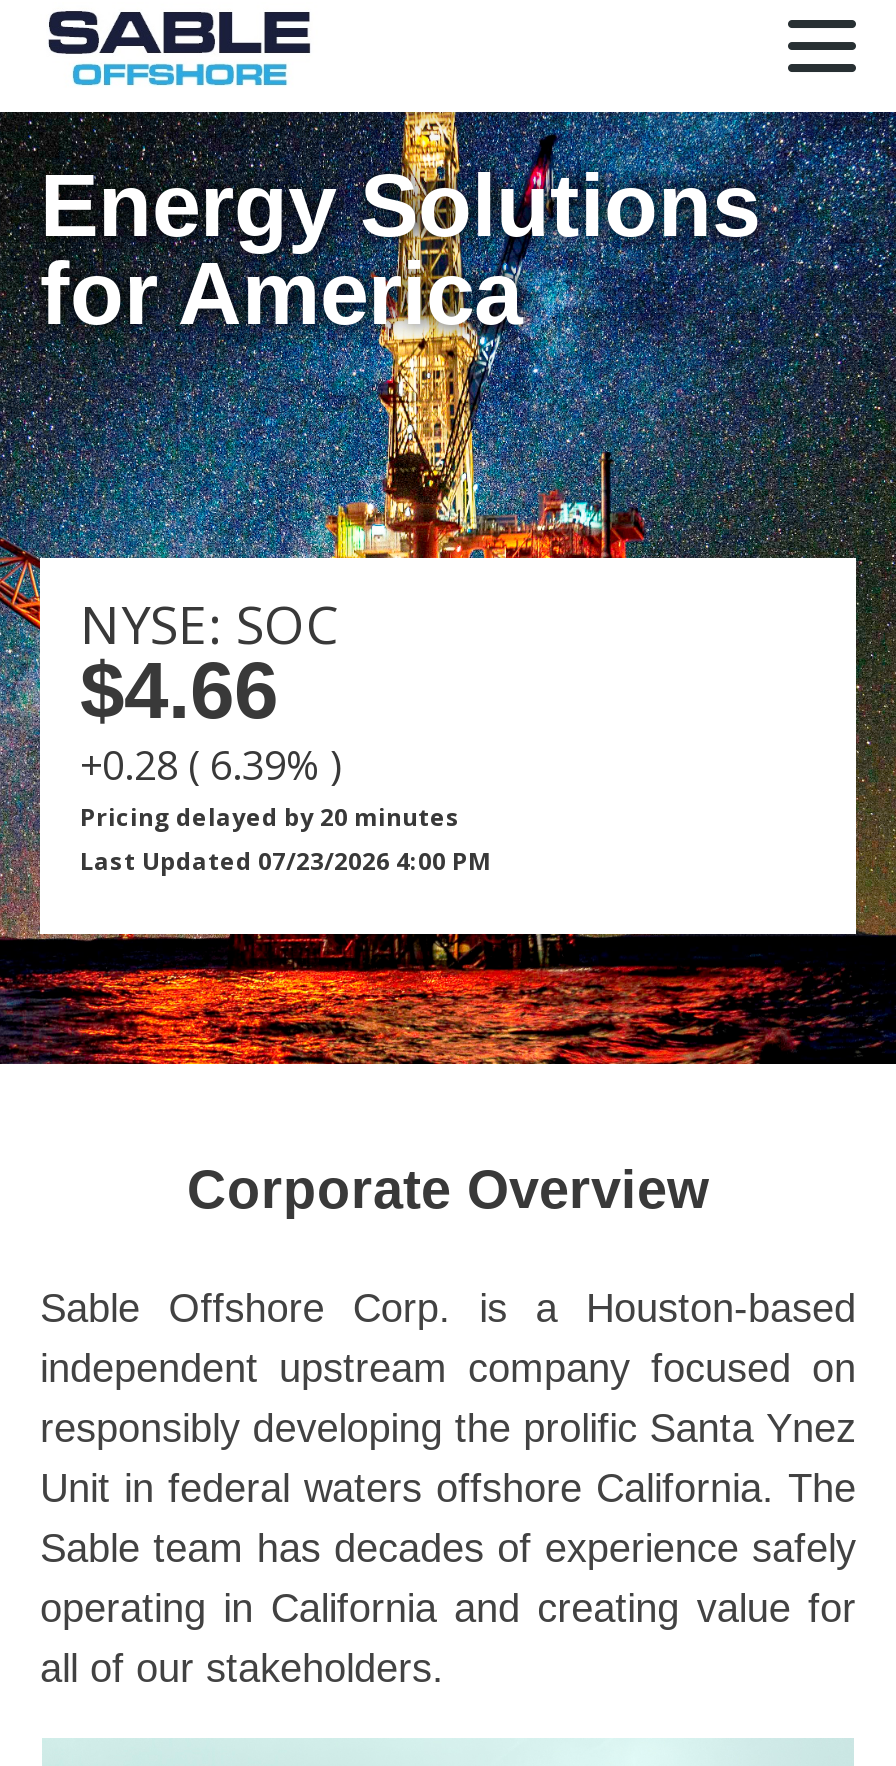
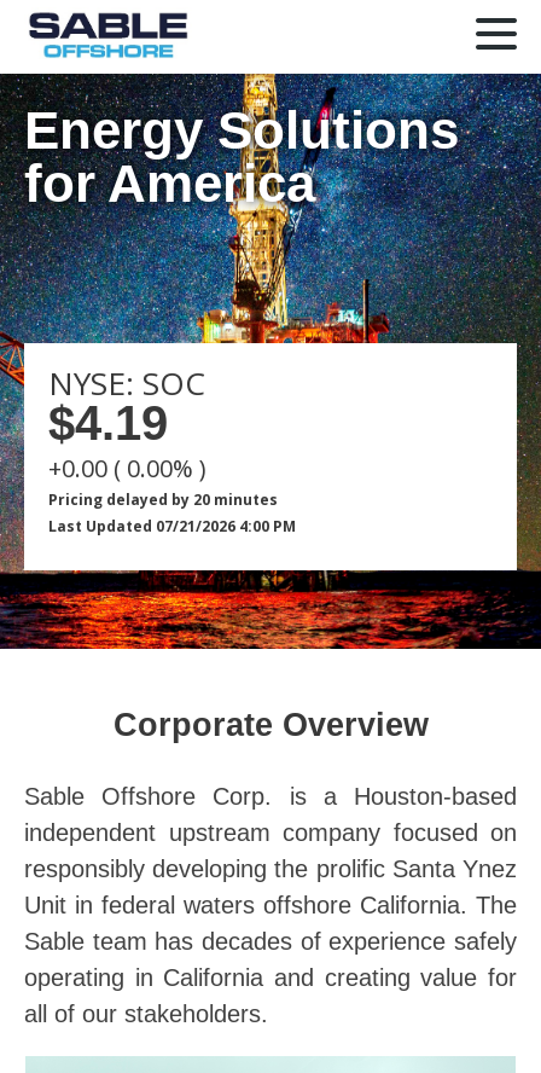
[124,646,278,734] 4.66 -> [75,396,168,449] 4.19
[80,738,342,792] +0.28 ( 6.39% ) -> [48,452,206,485] +0.00 ( 0.00% )
[80,844,490,878] Last Updated 07/23/2026 4:00 PM -> [48,516,296,536] Last Updated 07/21/2026 4:00 PM

